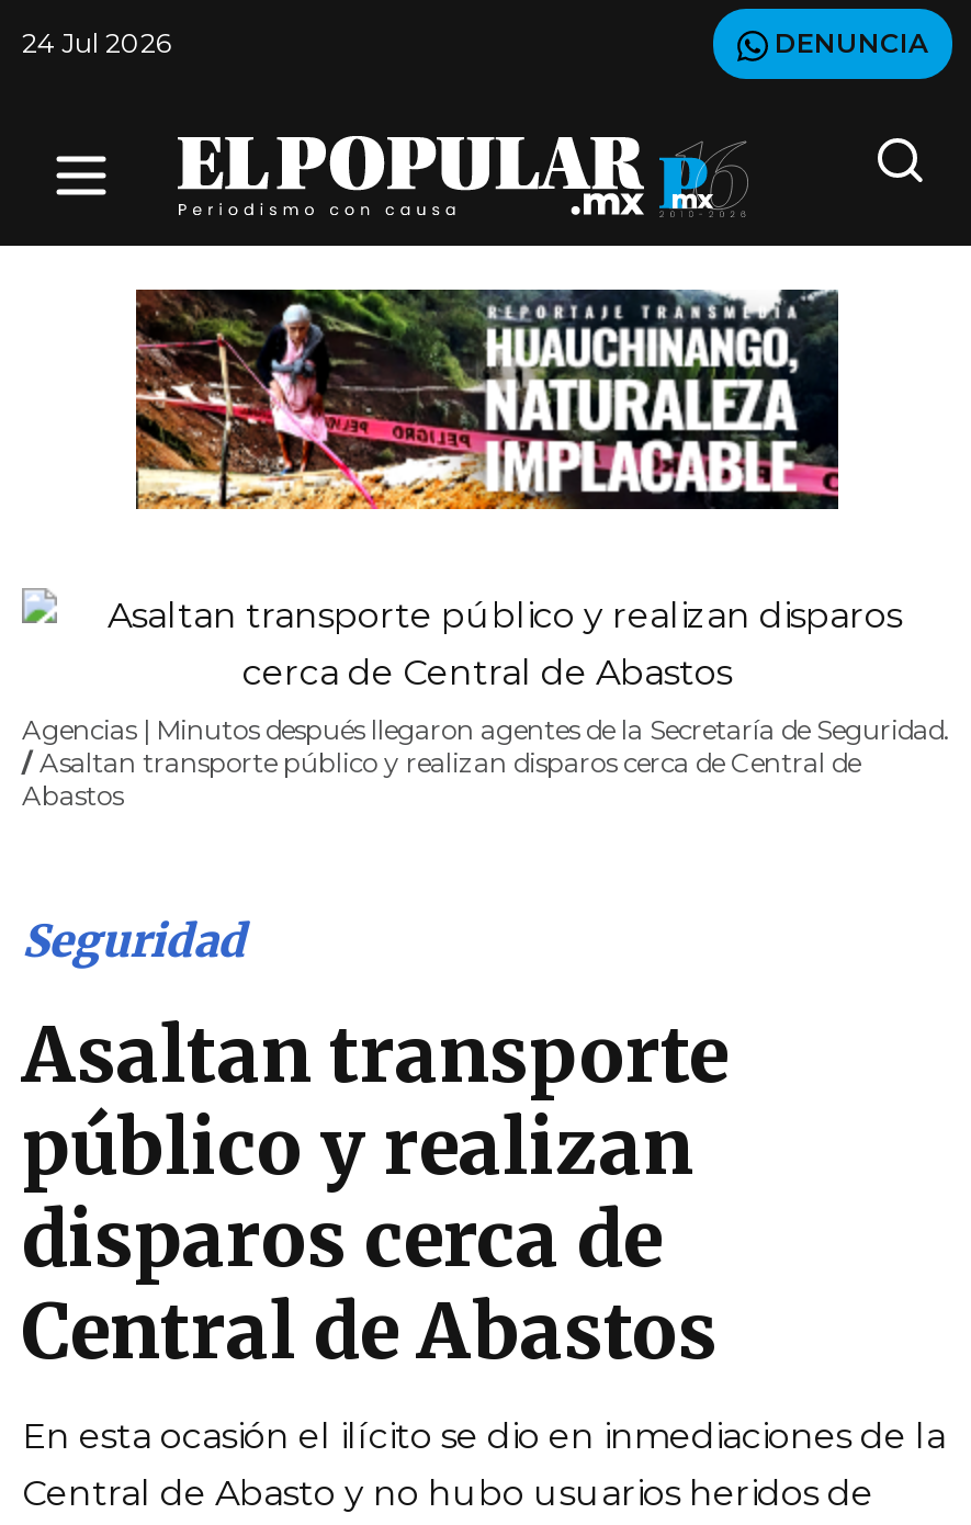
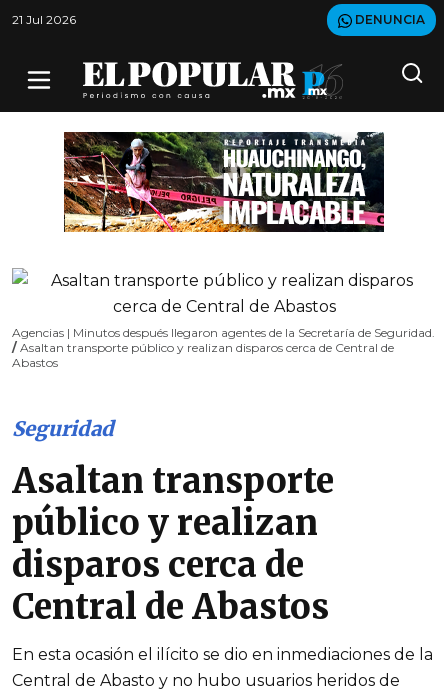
[22,26,171,59] 24 Jul 2026 -> [12,12,76,27] 21 Jul 2026

